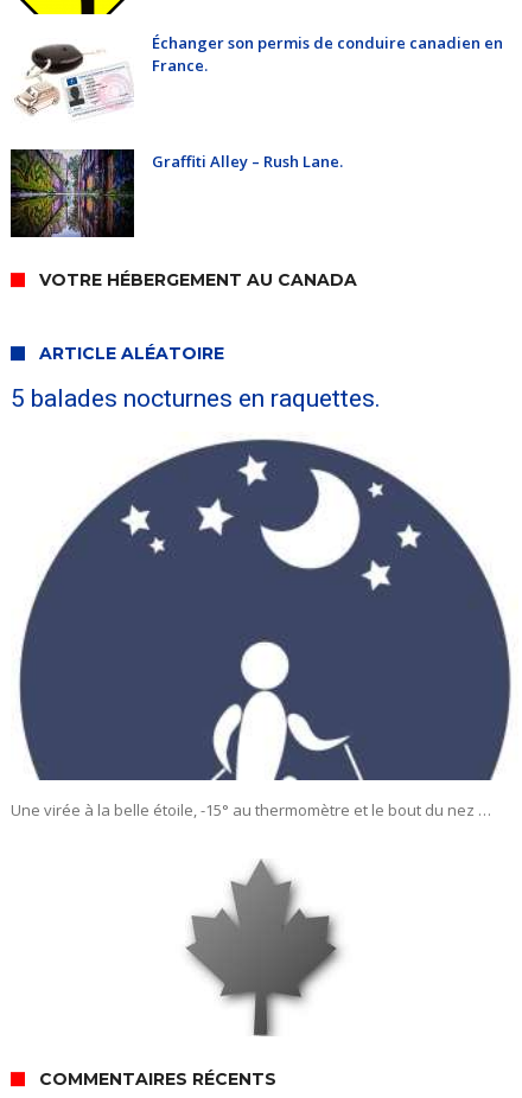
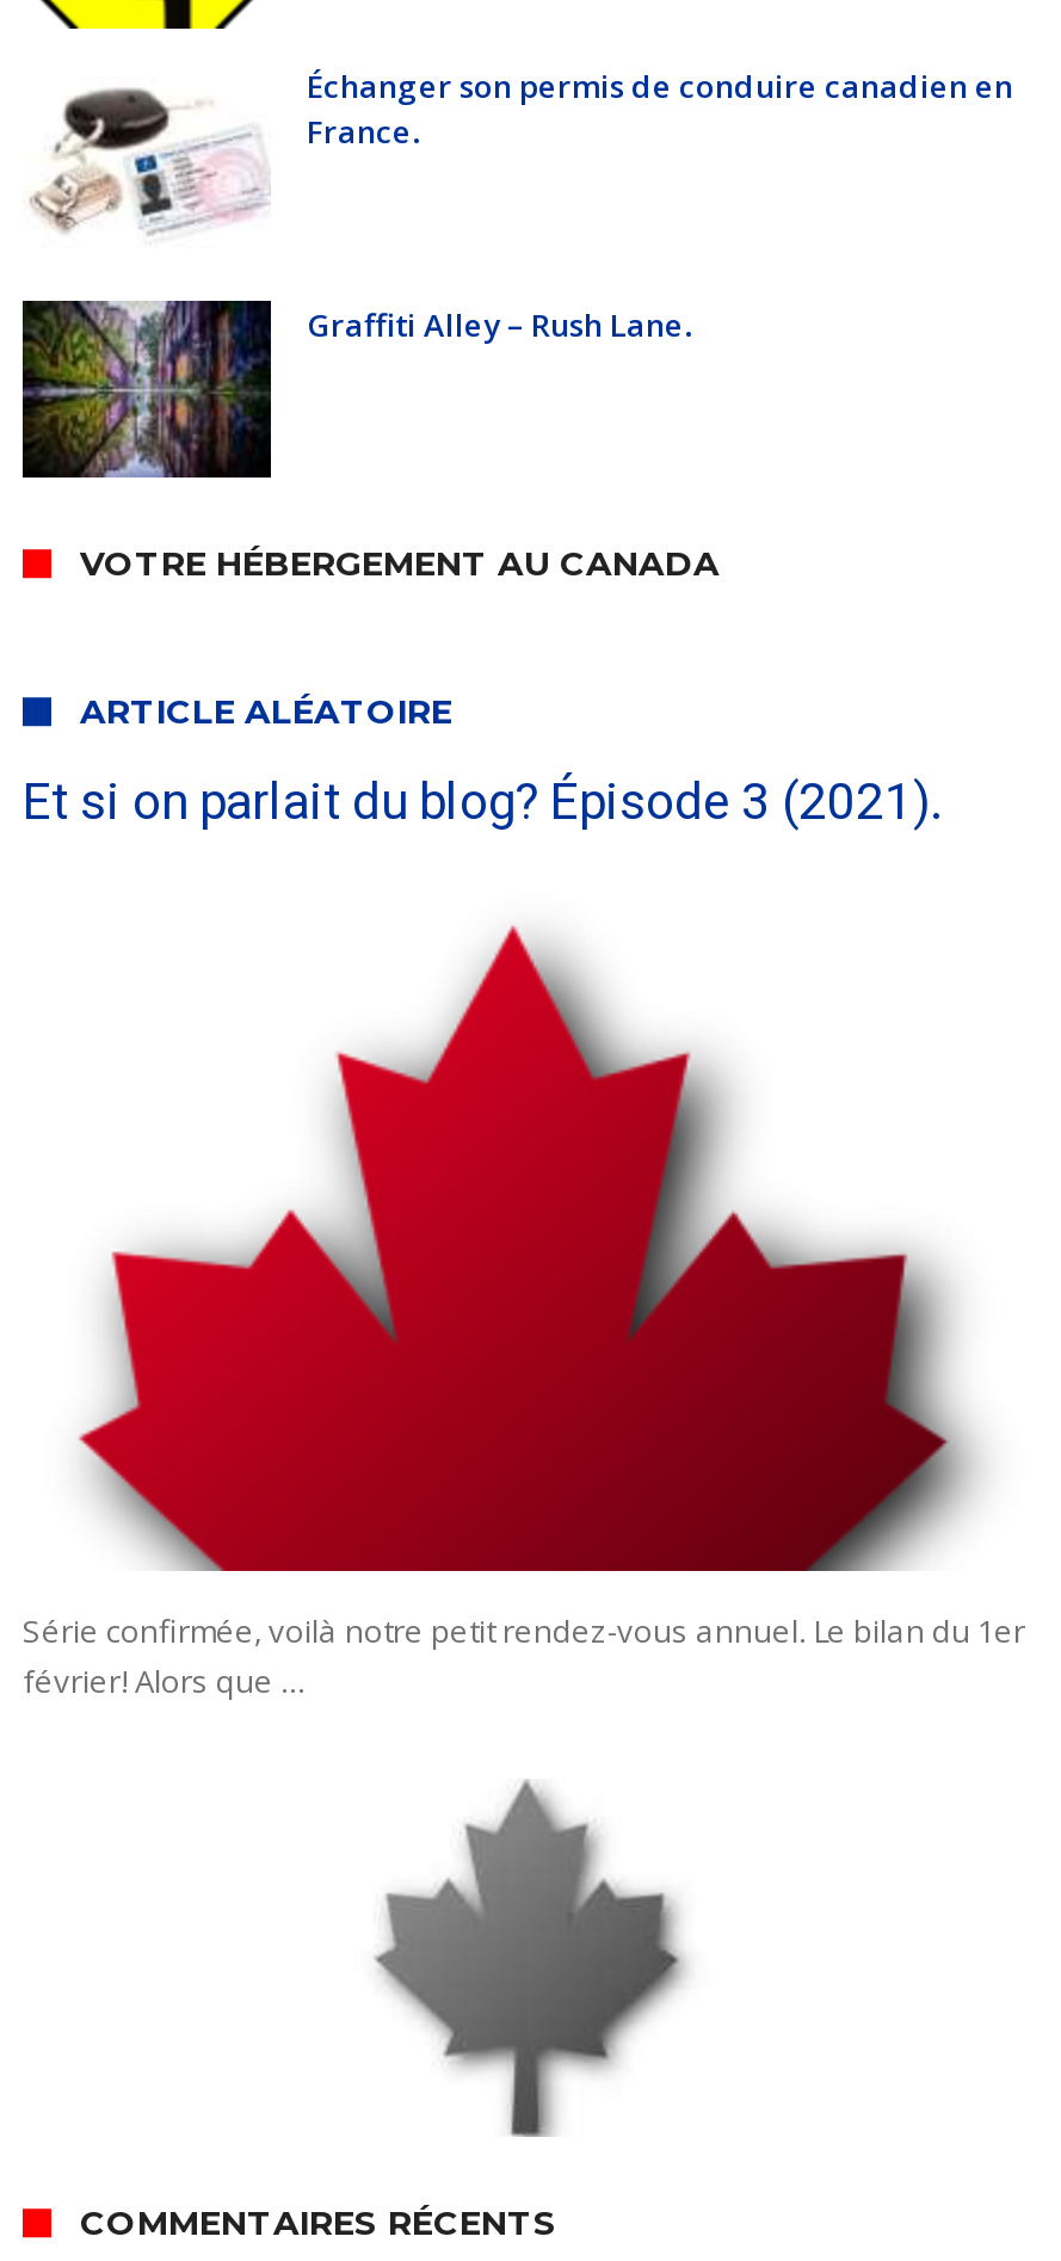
[11,384,381,413] 5 balades nocturnes en raquettes. -> [23,774,942,831] Et si on parlait du blog? Épisode 3 (2021).
[11,439,511,821] [image] | Une virée à la belle étoile, -15° au thermomètre et le bout du nez … -> [23,924,1028,1703] [image] | Série confirmée, voilà notre petit rendez-vous annuel. Le bilan du 1er | février! Alors que …

